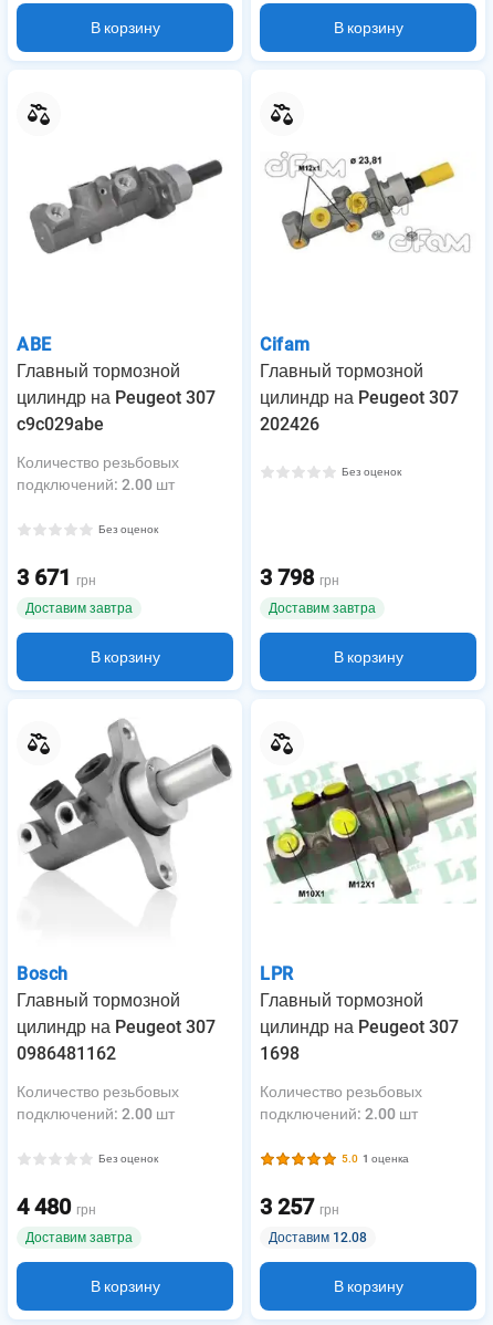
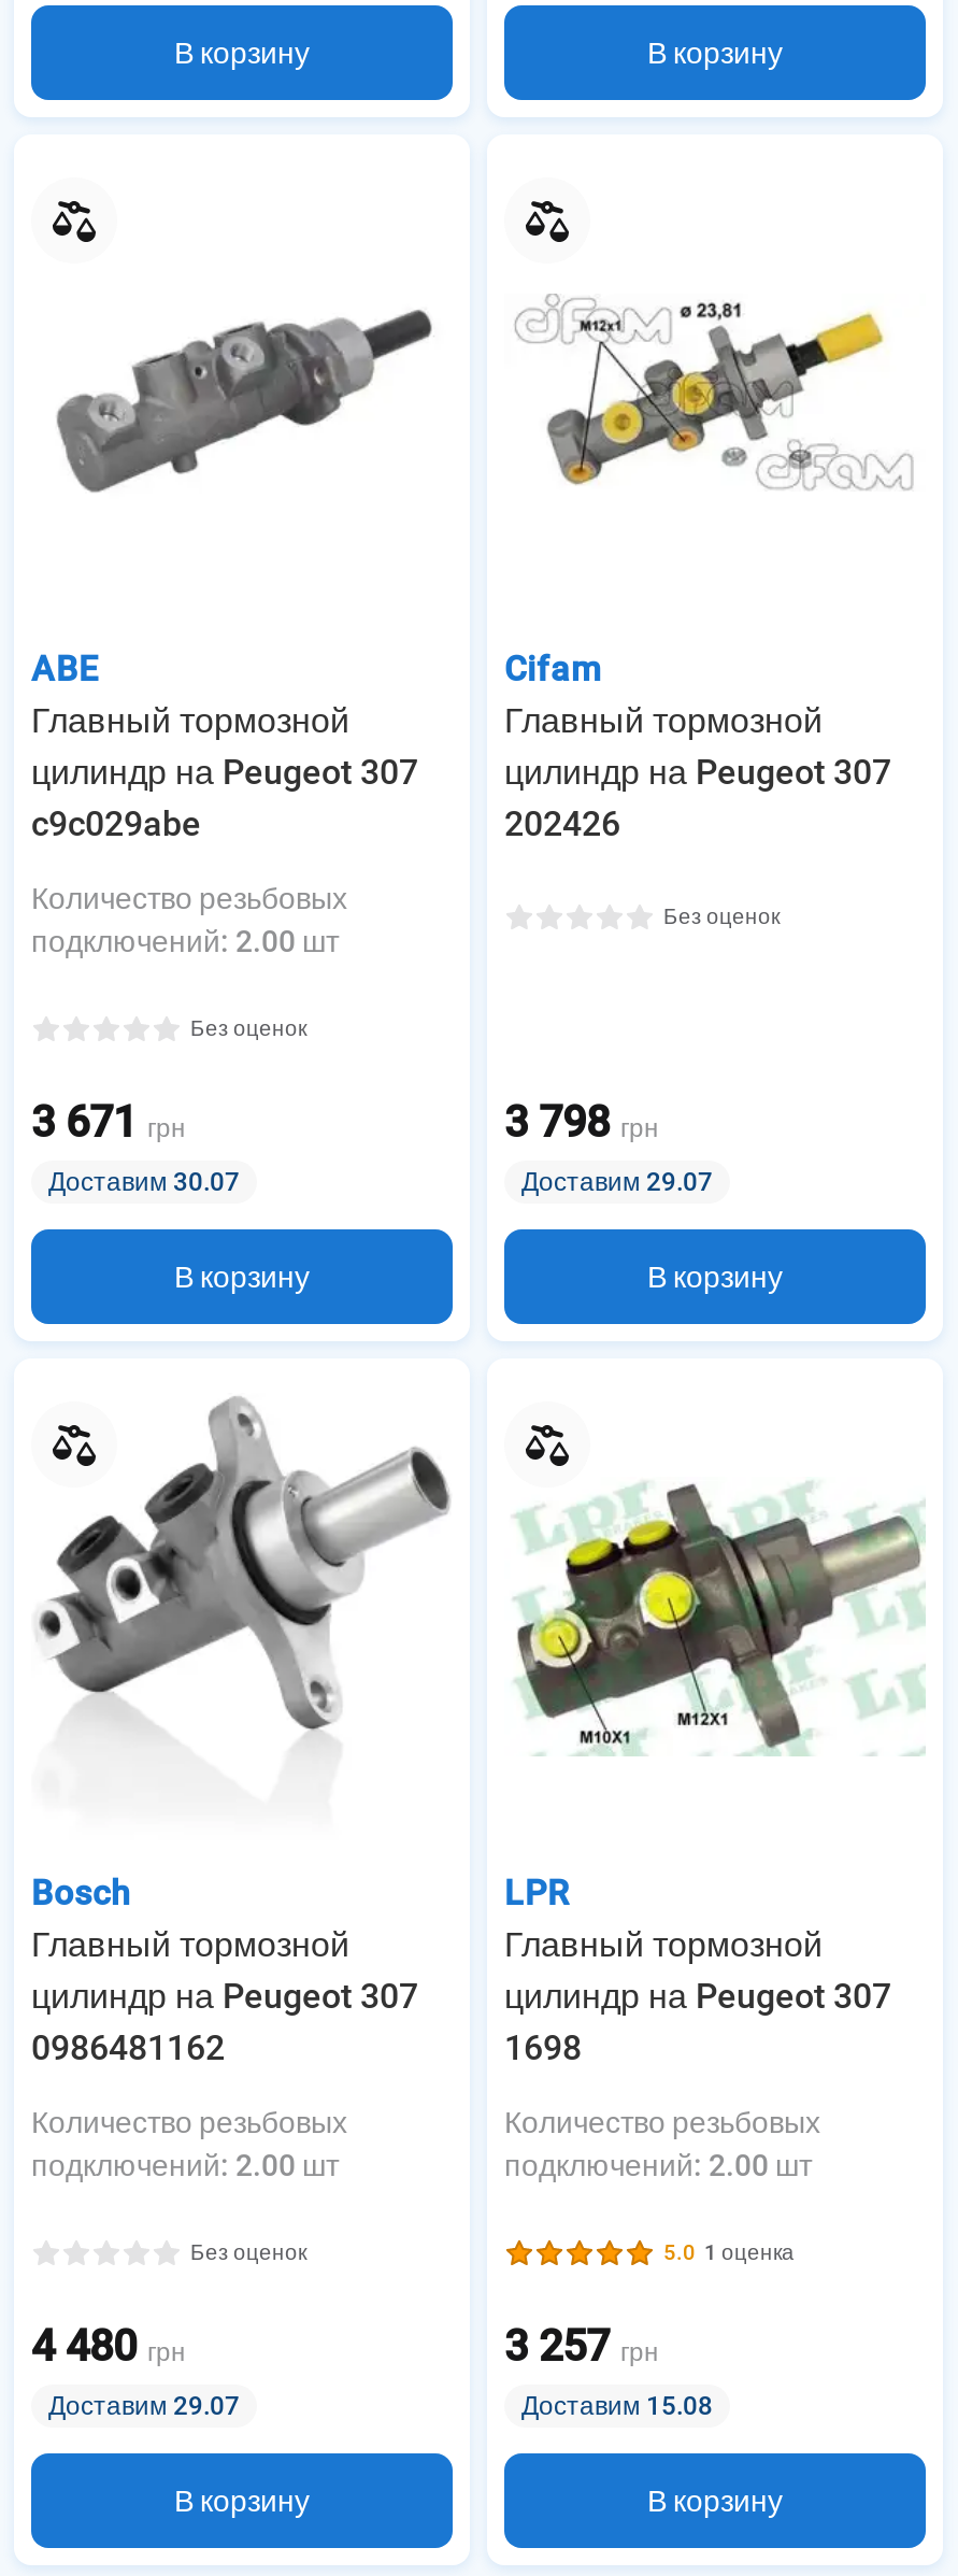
[25,601,133,616] Доставим завтра -> [48,1167,240,1197] Доставим 30.07
[269,601,376,616] Доставим завтра -> [521,1167,713,1197] Доставим 29.07
[25,1230,133,1245] Доставим завтра -> [48,2391,240,2421] Доставим 29.07
[269,1230,367,1245] Доставим 12.08 -> [521,2391,713,2421] Доставим 15.08

